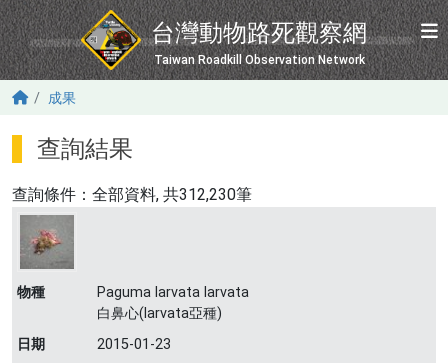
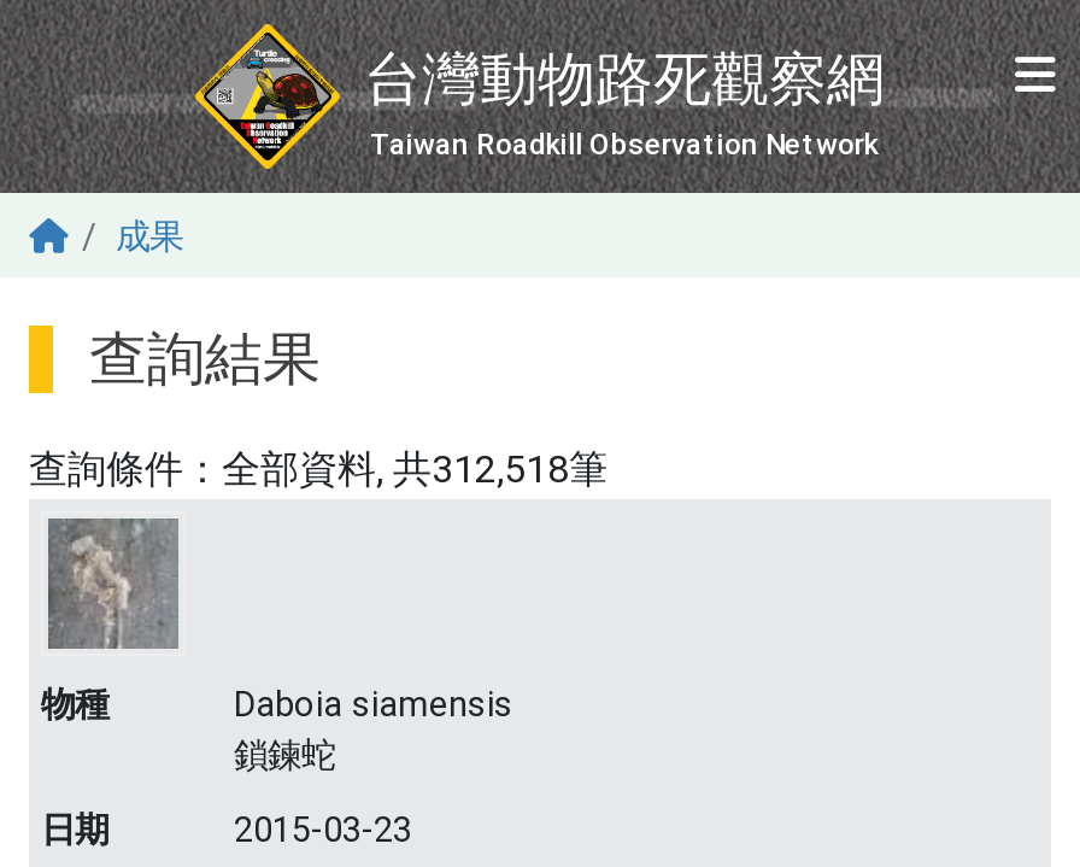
[12,185,252,204] 查詢條件：全部資料, 共312,230筆 -> [29,446,607,492] 查詢條件：全部資料, 共312,518筆
[20,215,249,322] [image] | Paguma larvata larvata | 白鼻心(larvata亞種) -> [51,521,513,777] [image] | Daboia siamensis | 鎖鍊蛇
[97,336,171,353] 2015-01-23 -> [234,810,412,851] 2015-03-23

